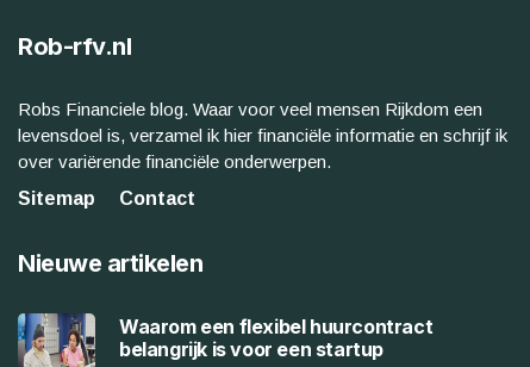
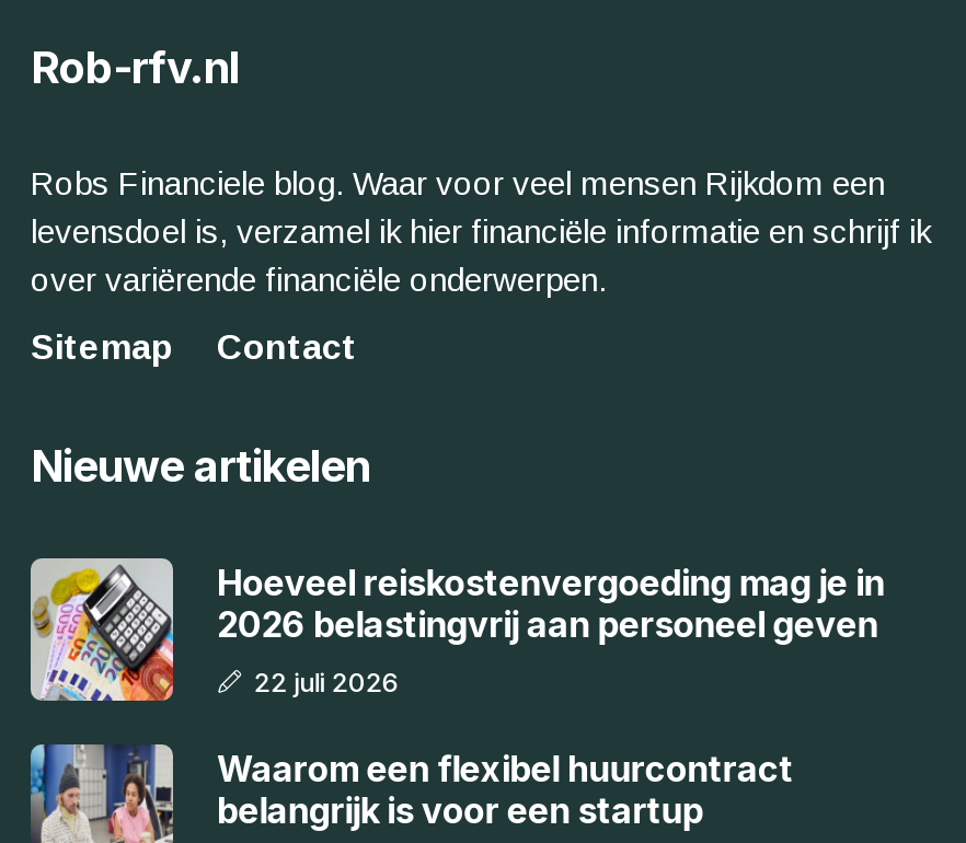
none -> [28,558,885,703] [image] | Hoeveel reiskostenvergoeding mag je in | 2026 belastingvrij aan personeel geven | 22 juli 2026

